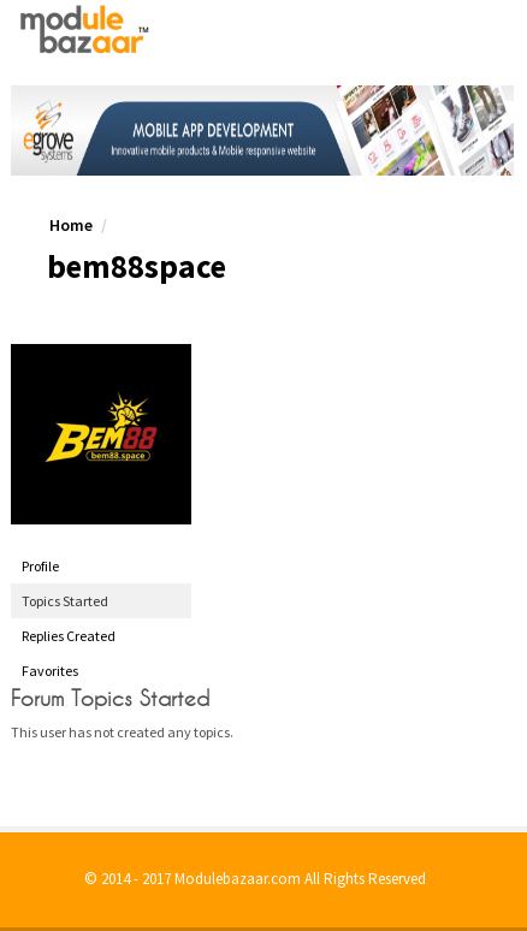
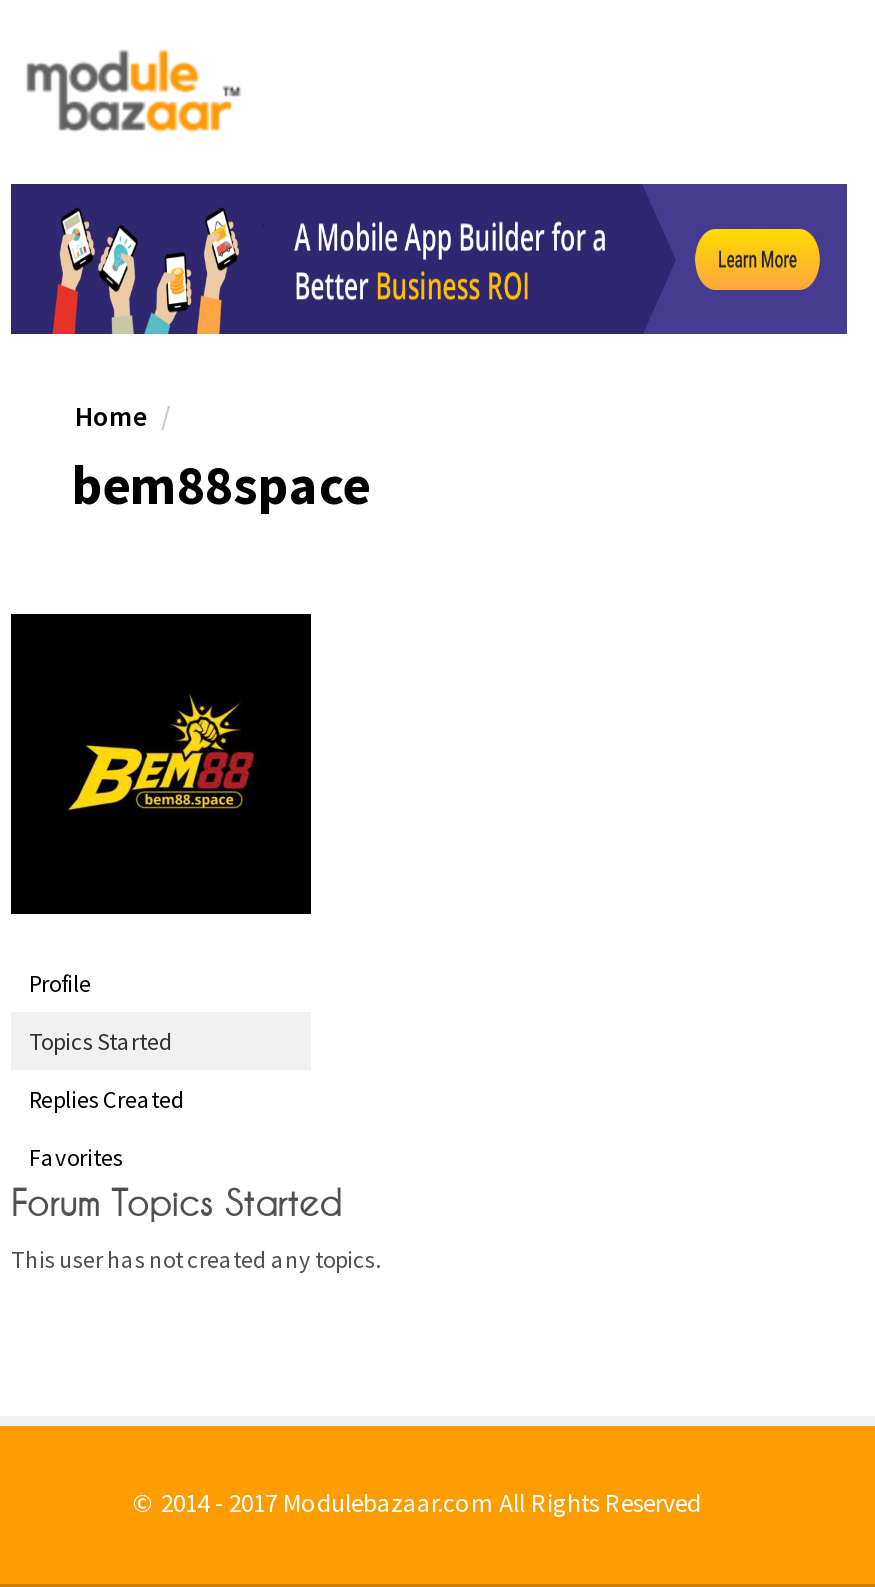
[11,84,514,177] [image] -> [9,182,849,336] [image]

